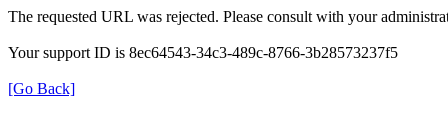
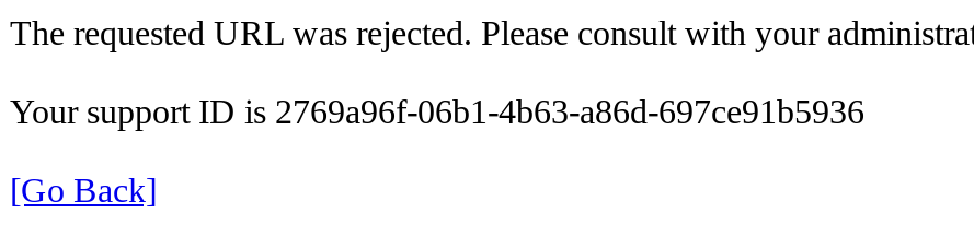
[8,44,398,61] Your support ID is 8ec64543-34c3-489c-8766-3b28573237f5 -> [10,93,864,130] Your support ID is 2769a96f-06b1-4b63-a86d-697ce91b5936

